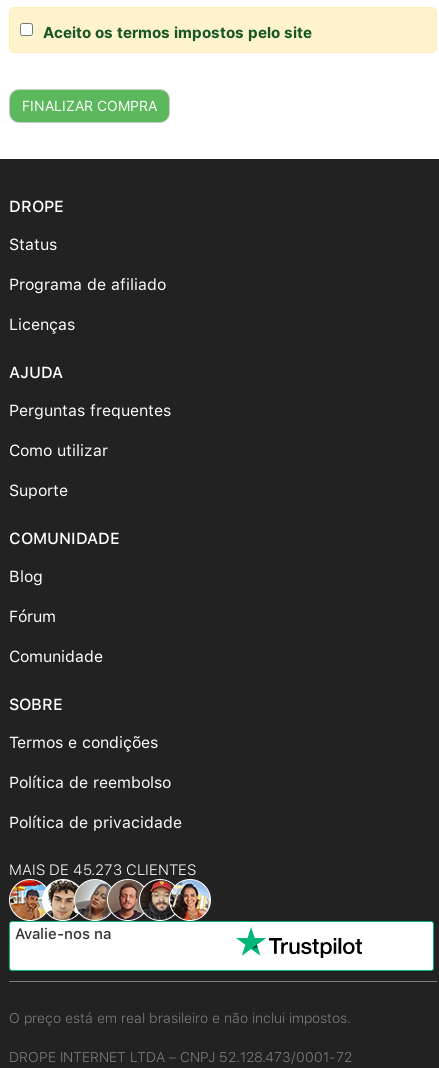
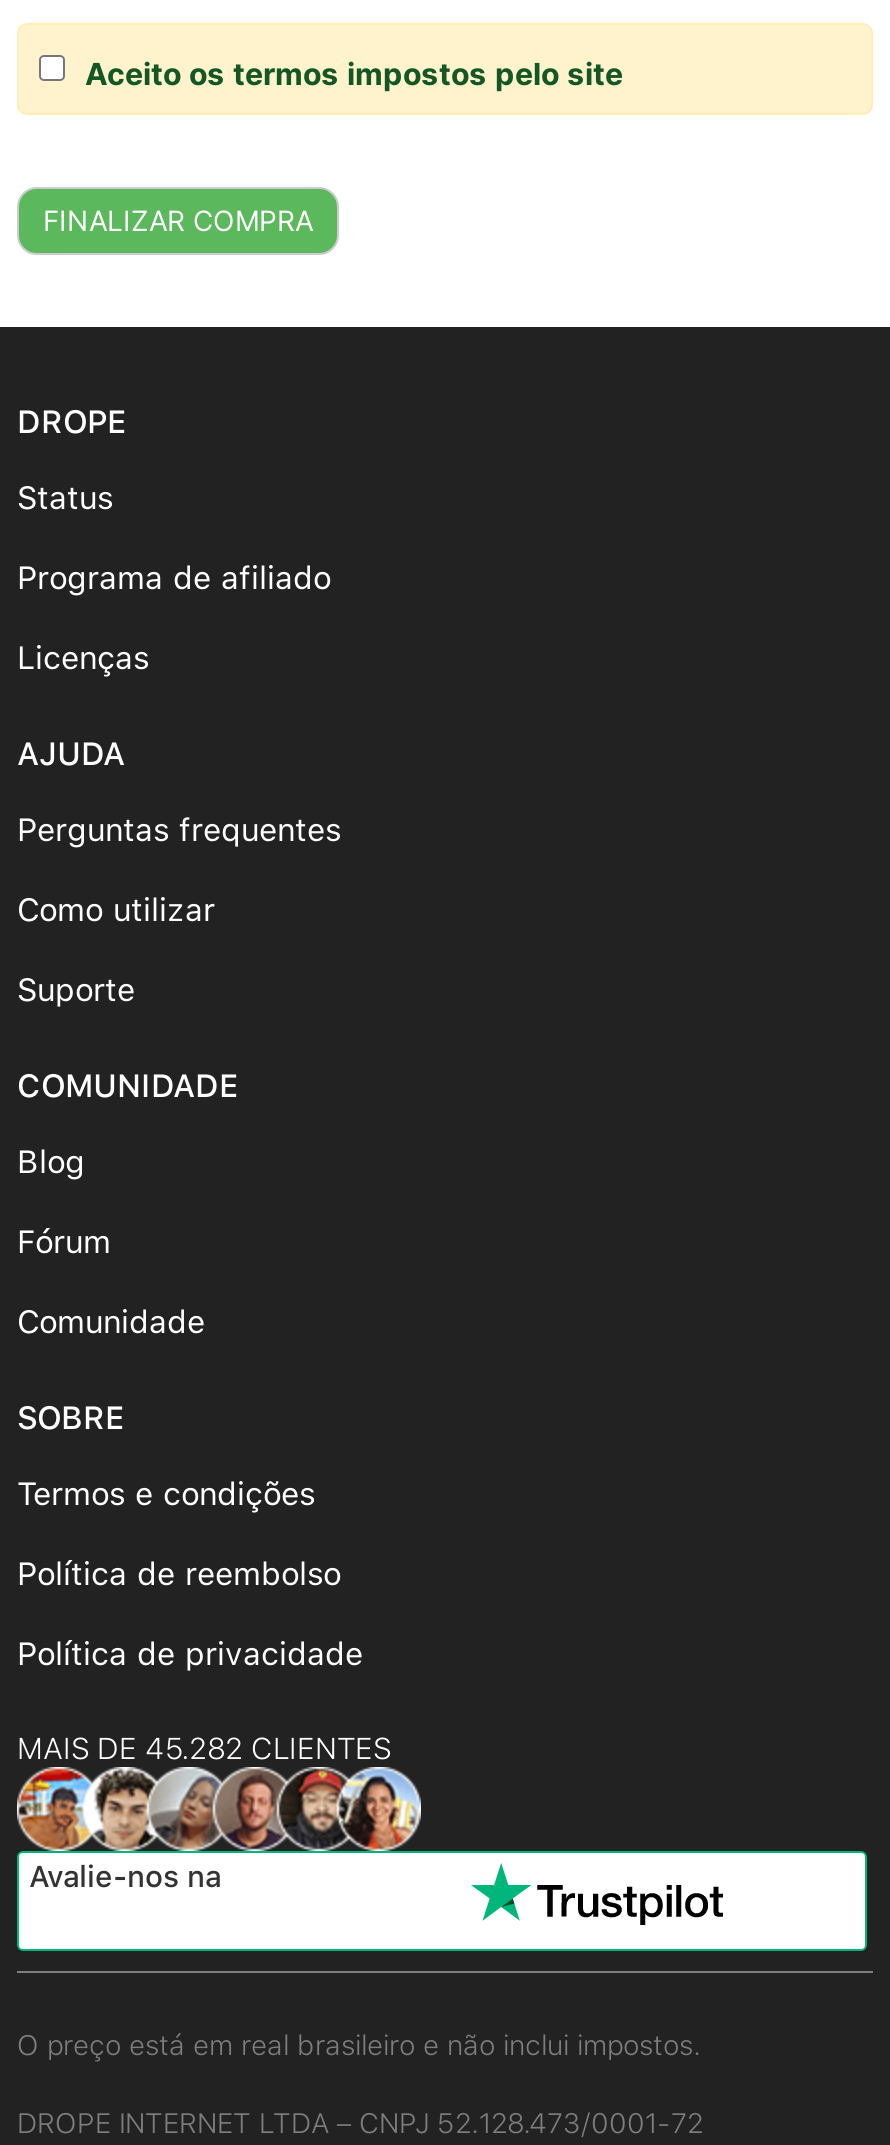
[9,861,196,879] MAIS DE 45.273 CLIENTES -> [17,1731,391,1767] MAIS DE 45.282 CLIENTES

